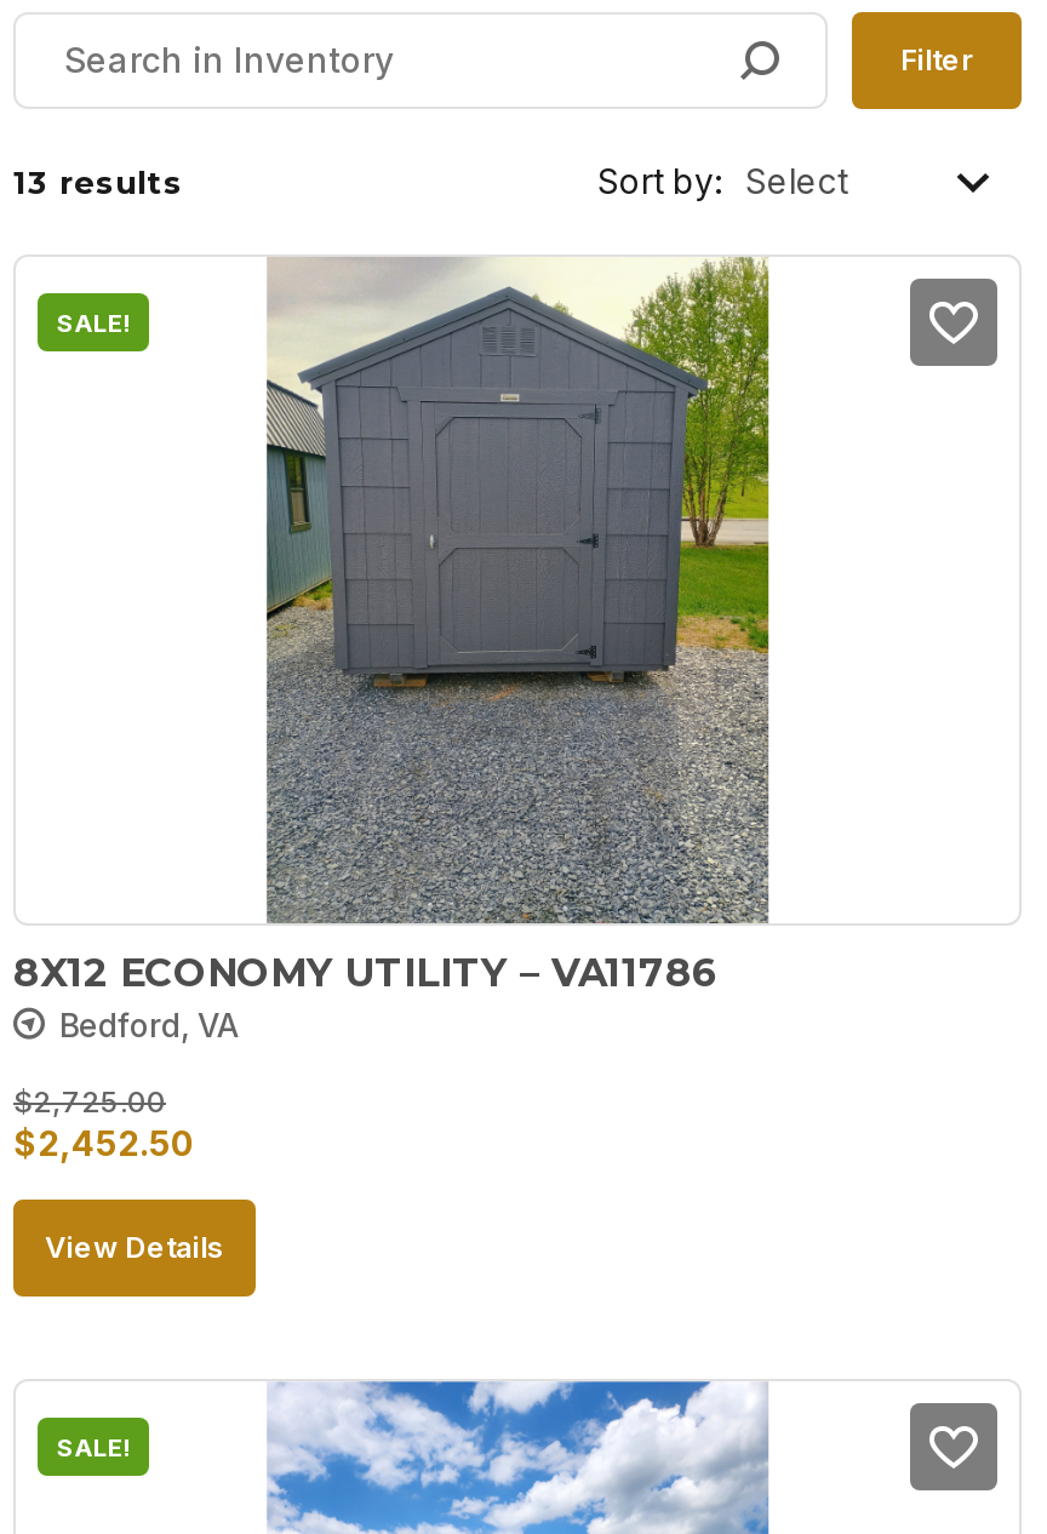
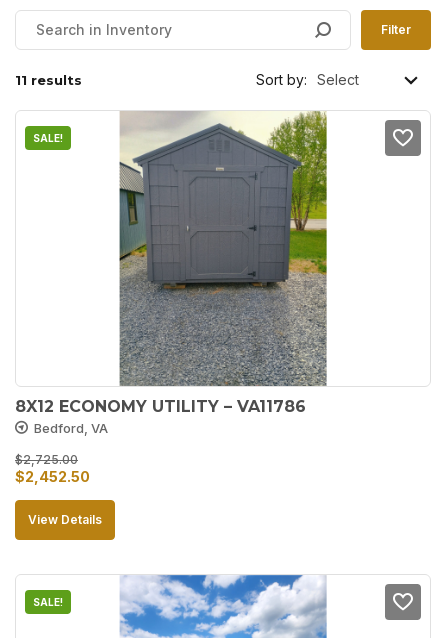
[13,161,183,200] 13 results -> [15,72,82,88] 11 results

